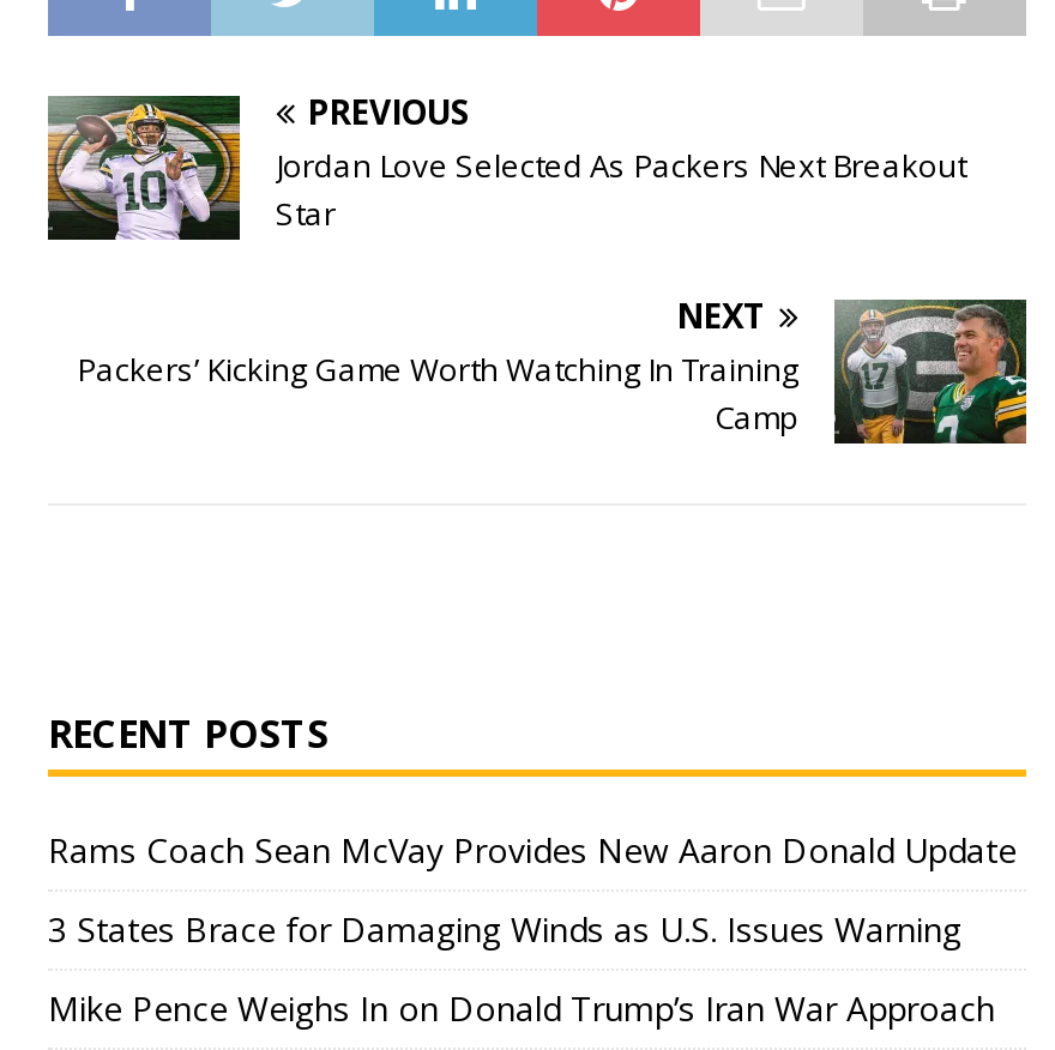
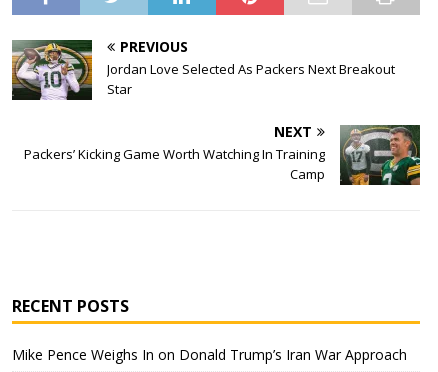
[48,827,1017,952] Rams Coach Sean McVay Provides New Aaron Donald Update | 3 States Brace for Damaging Winds as U.S. Issues Warning -> none

